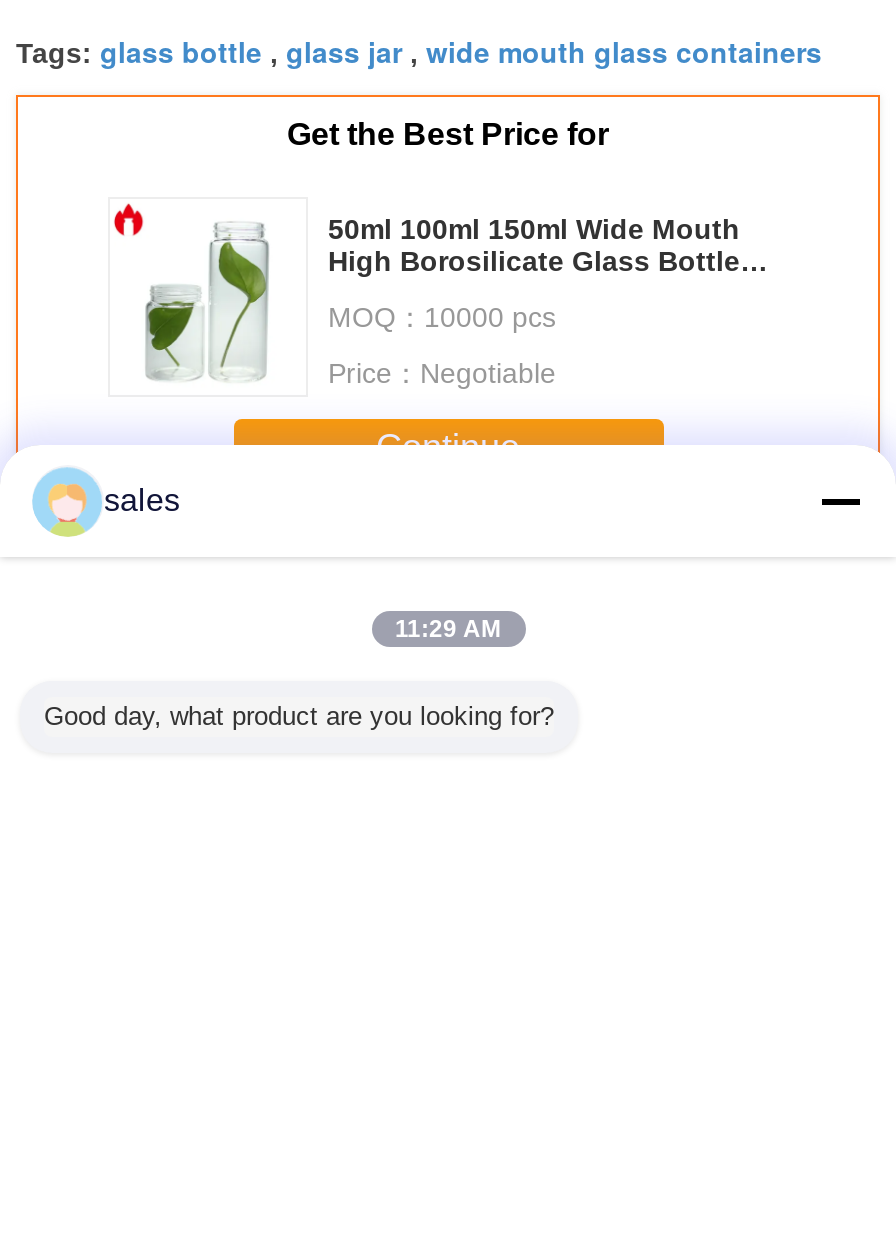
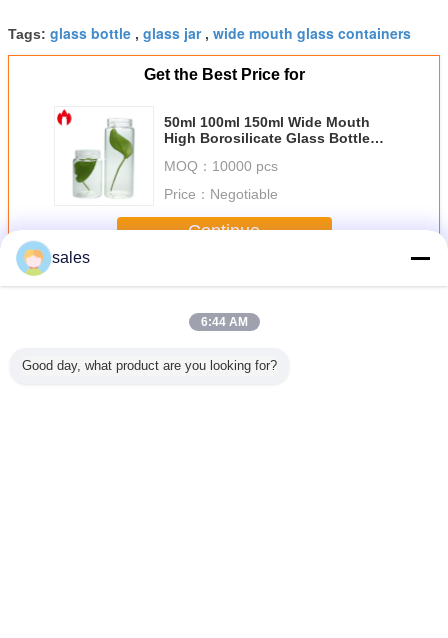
[395,615,501,643] 11:29 AM -> [200,315,247,329] 6:44 AM

